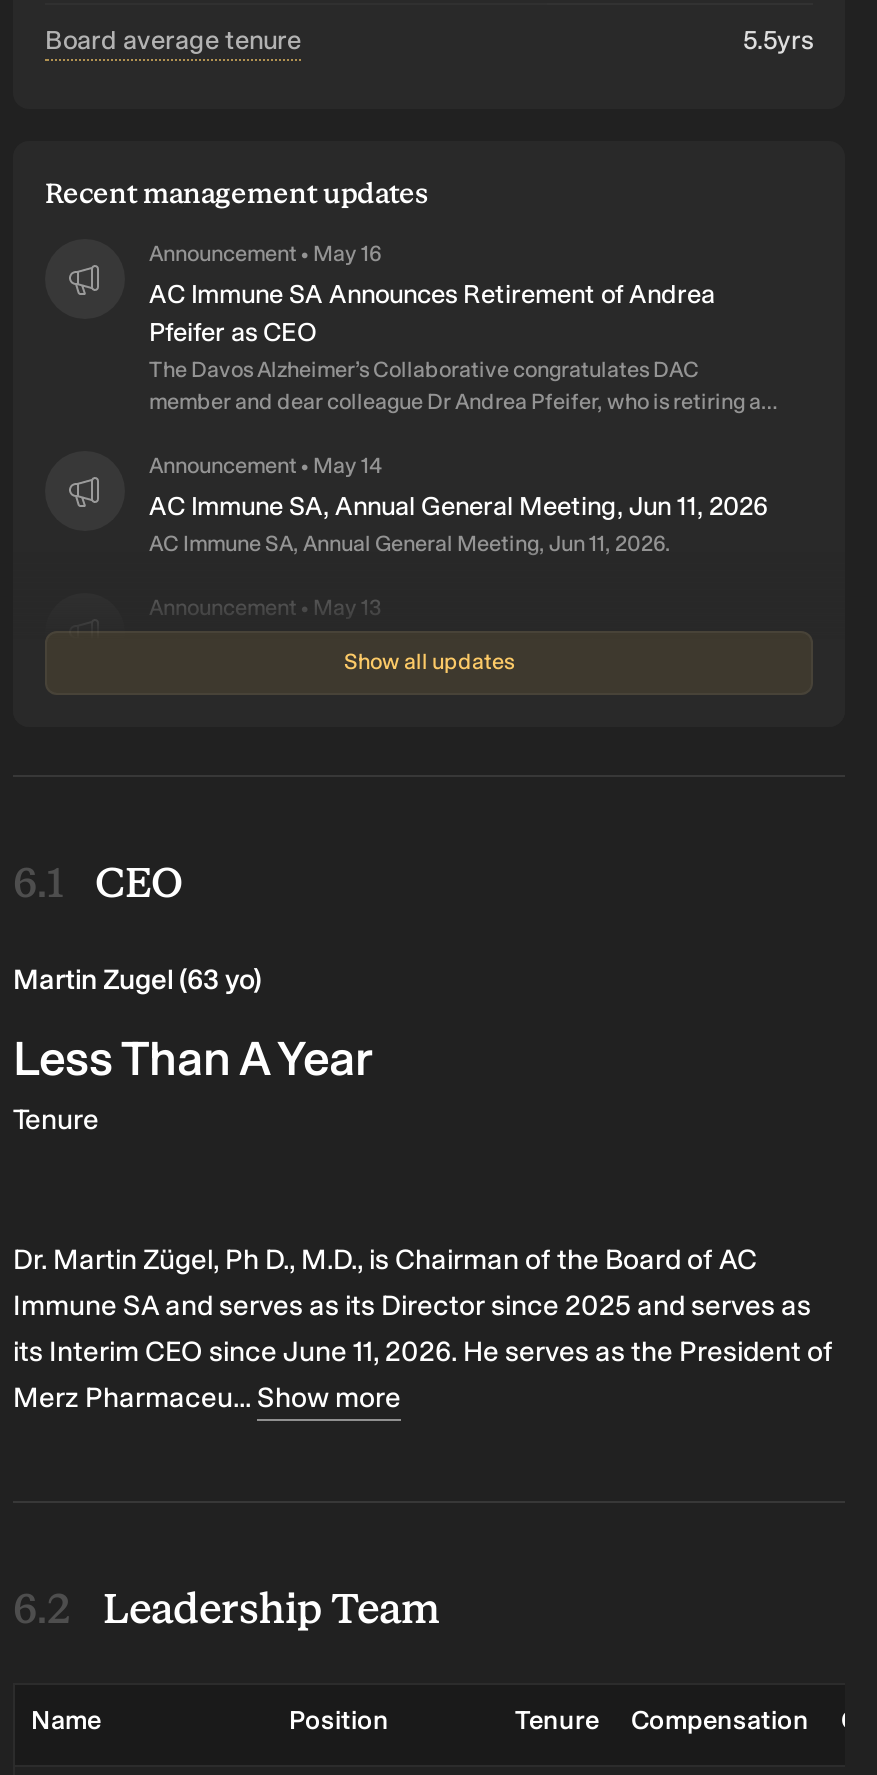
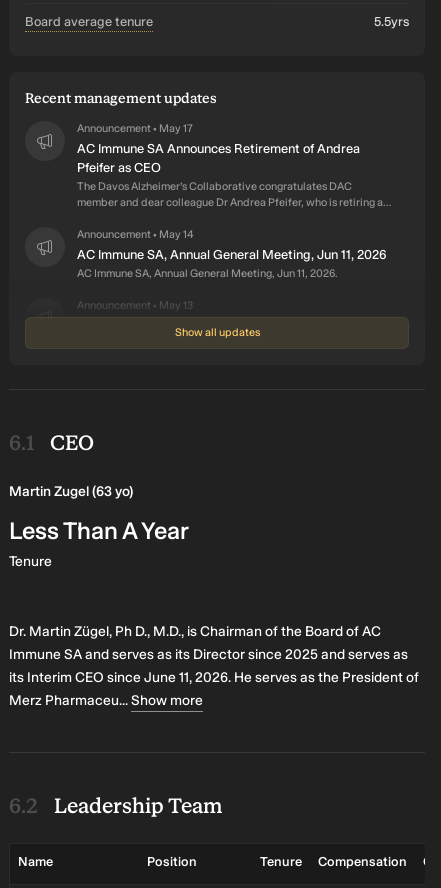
[149,241,381,267] Announcement • May 16 -> [77,122,193,135] Announcement • May 17

